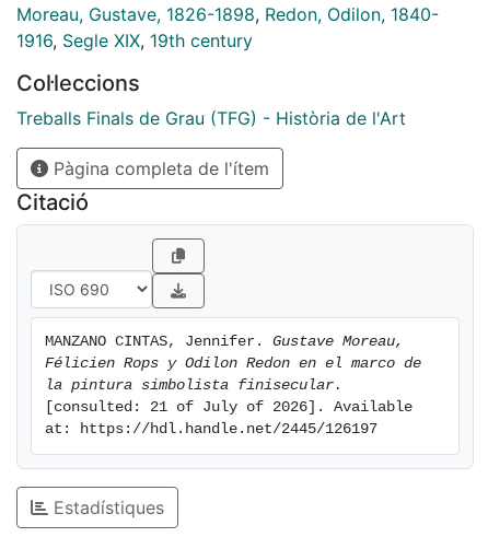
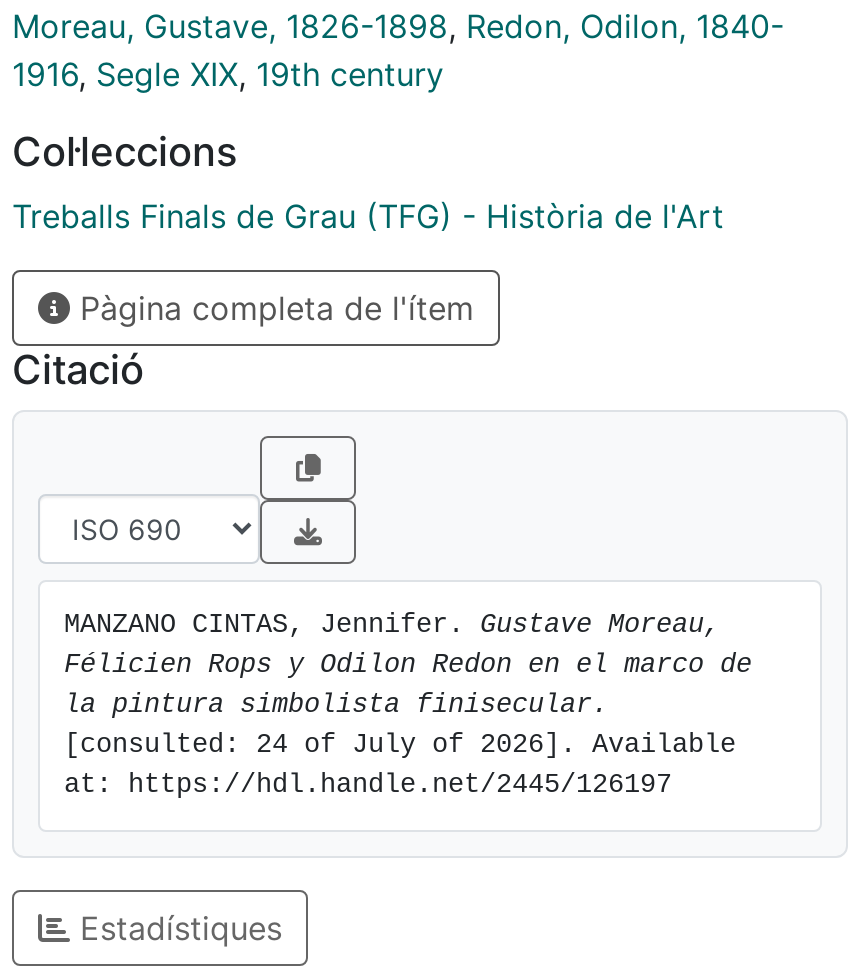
[45,400,413,416] [consulted: 21 of July of 2026]. Available -> [64,731,736,761] [consulted: 24 of July of 2026]. Available

